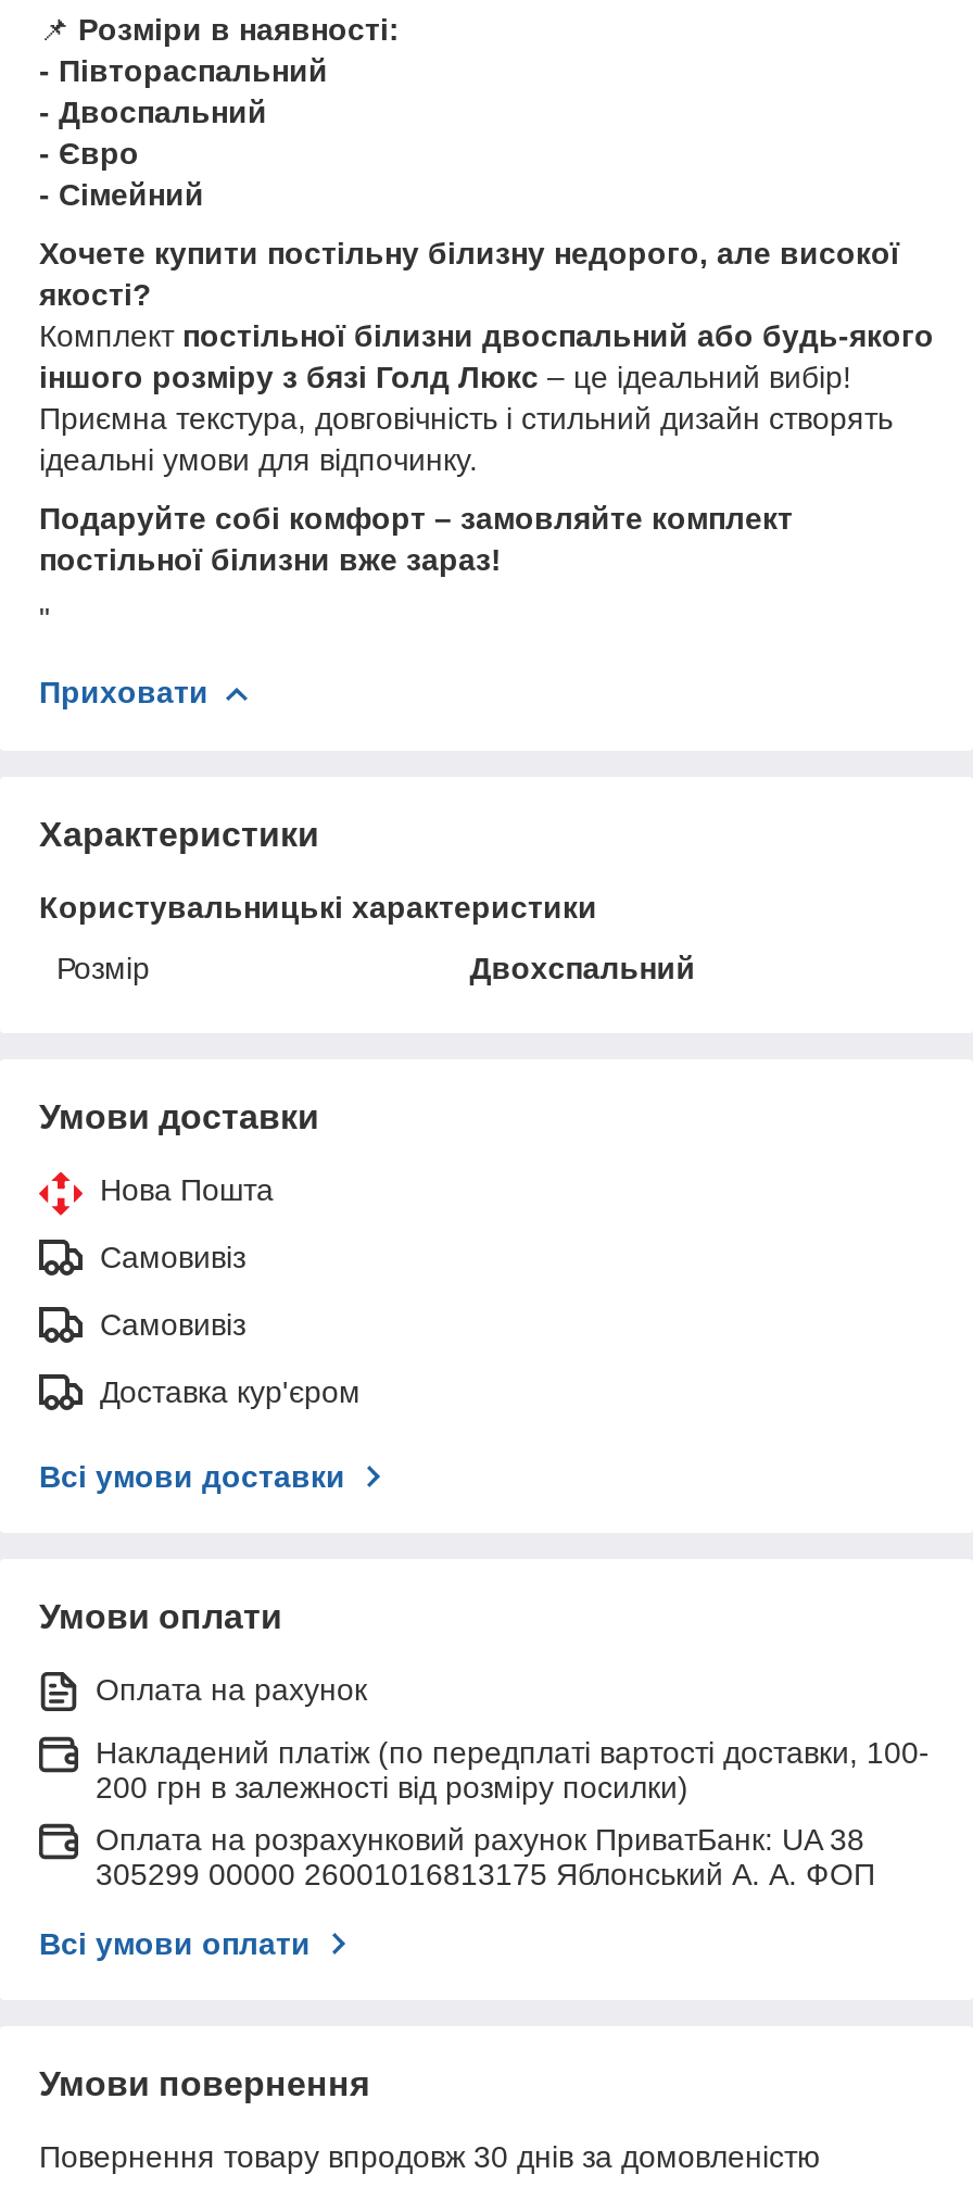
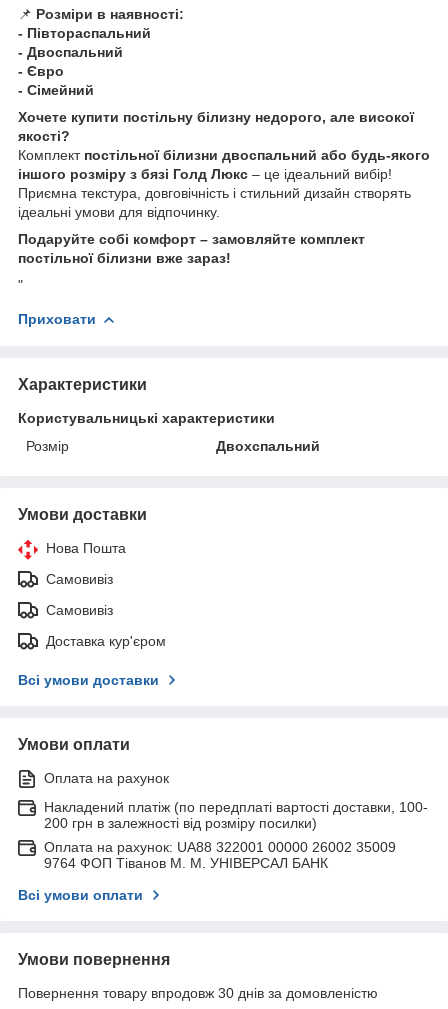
[96,1822,875,1891] Оплата на розрахунковий рахунок ПриватБанк: UA 38 | 305299 00000 26001016813175 Яблонський А. А. ФОП -> [44,839,396,871] Оплата на рахунок: UA88 322001 00000 26002 35009 | 9764 ФОП Тіванов М. М. УНІВЕРСАЛ БАНК

